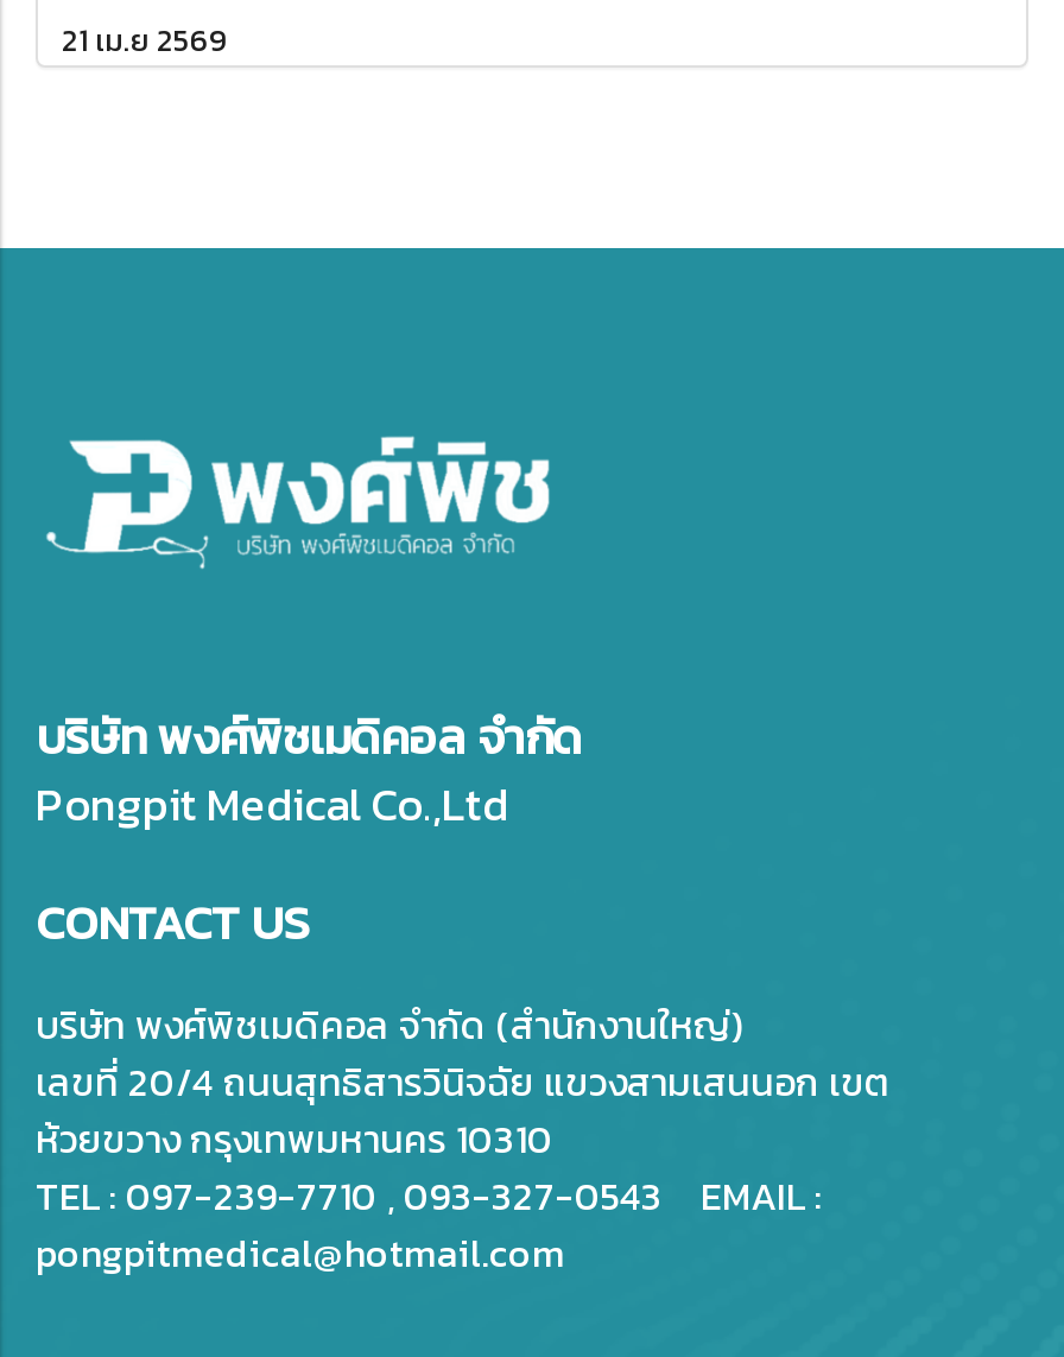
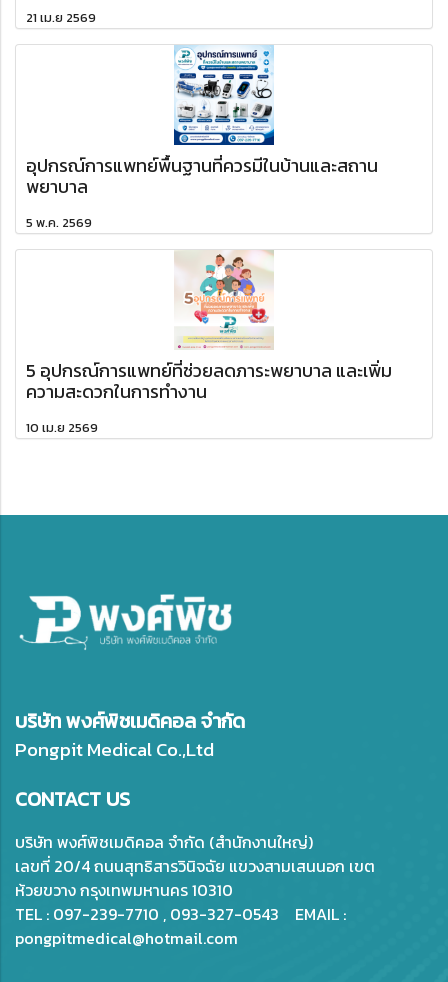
none -> [26,44,378,231] [image] | อุปกรณ์การแพทย์พื้นฐานที่ควรมีในบ้านและสถาน | พยาบาล | 5 พ.ค. 2569
none -> [26,249,392,436] [image] | 5 อุปกรณ์การแพทย์ที่ช่วยลดภาระพยาบาล และเพิ่ม | ความสะดวกในการทำงาน | 10 เม.ย 2569

